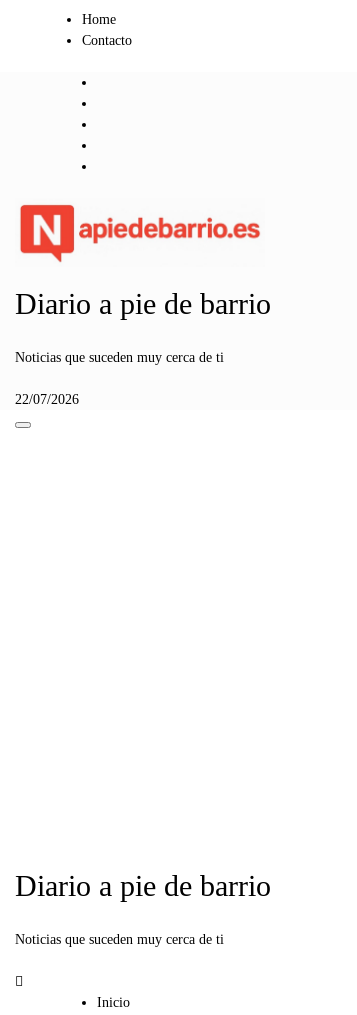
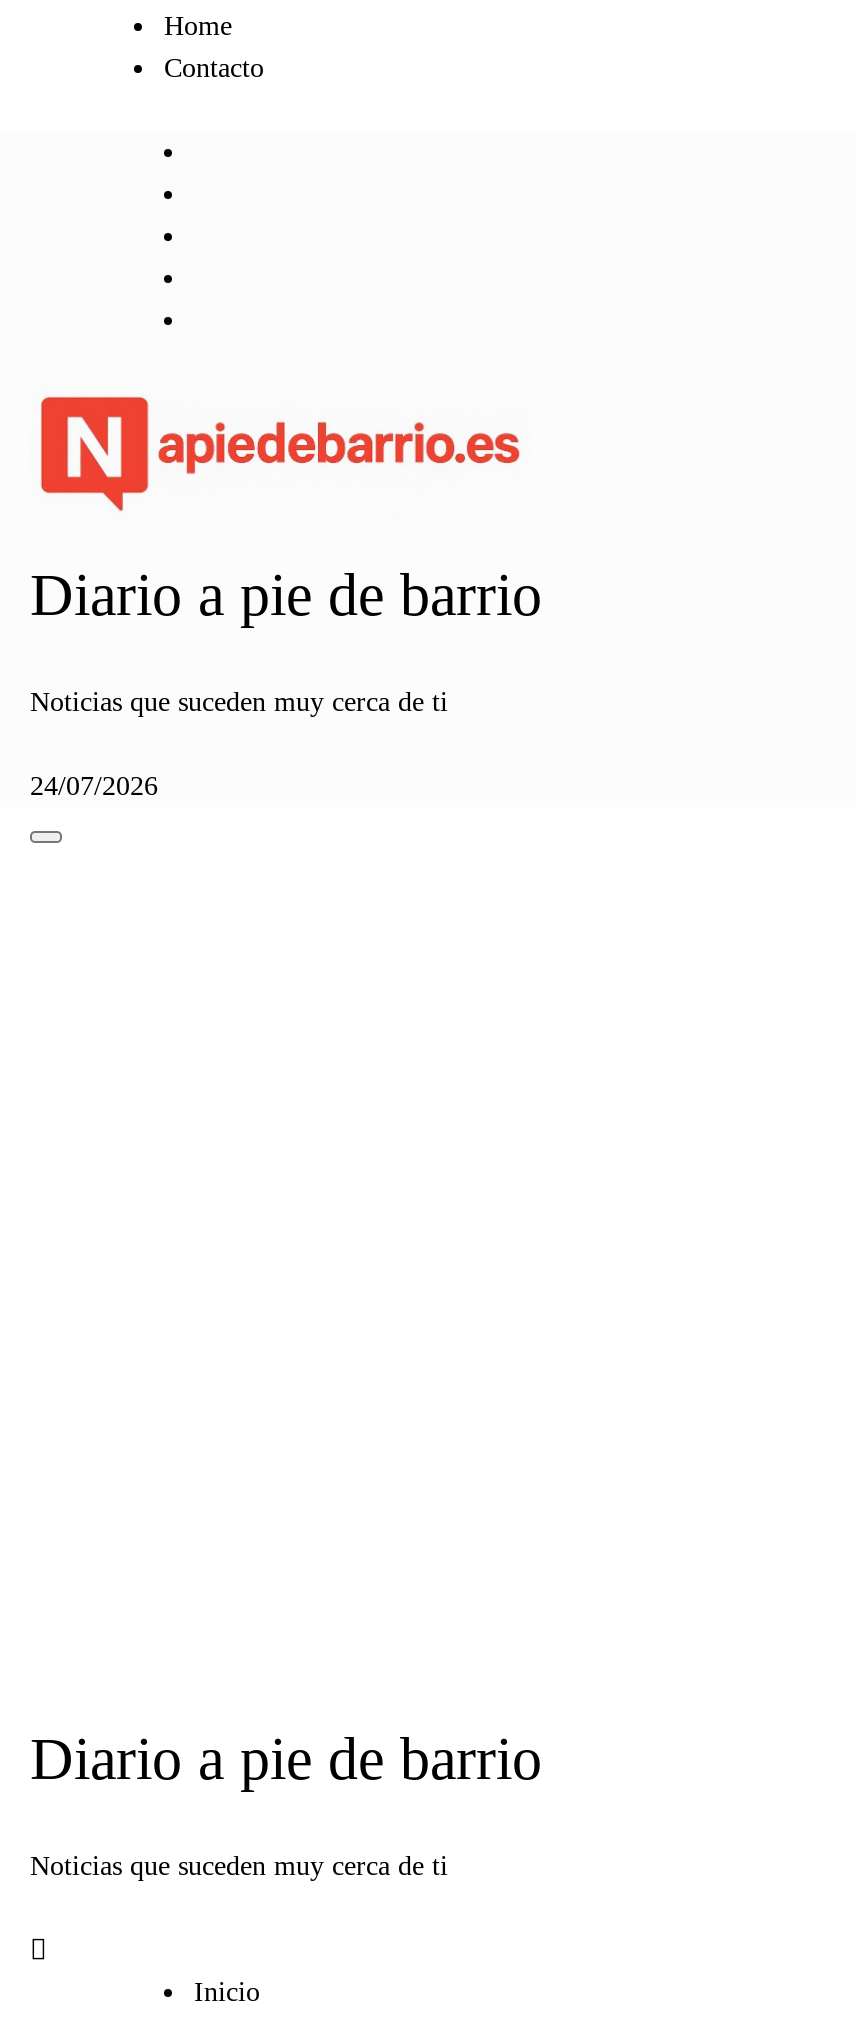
[15,392,79,407] 22/07/2026 -> [30,771,158,801] 24/07/2026

